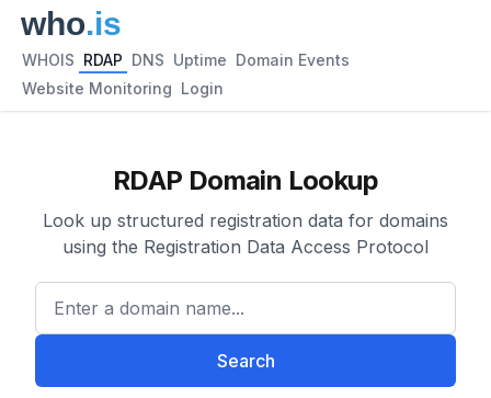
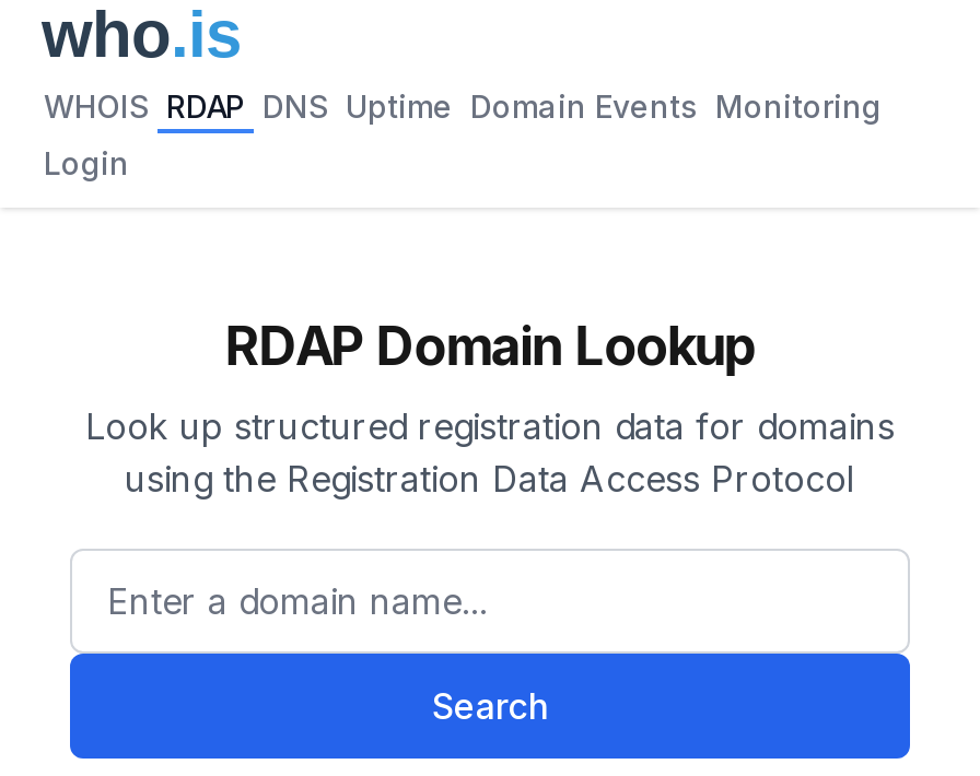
[22,50,350,69] WHOIS RDAP DNS Uptime Domain Events -> [44,87,882,125] WHOIS RDAP DNS Uptime Domain Events Monitoring
[22,79,224,98] Website Monitoring Login -> [44,144,129,181] Login

